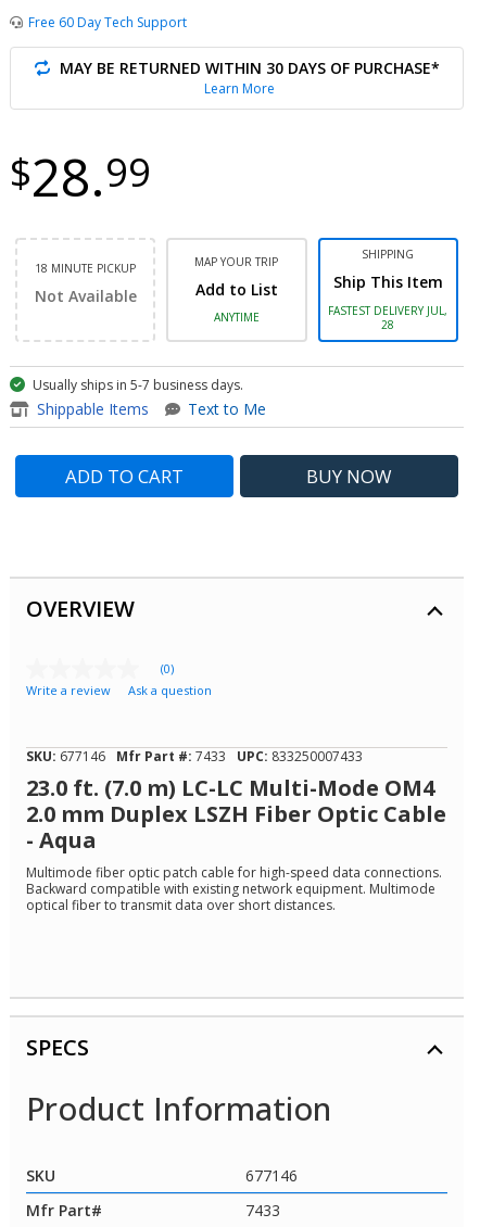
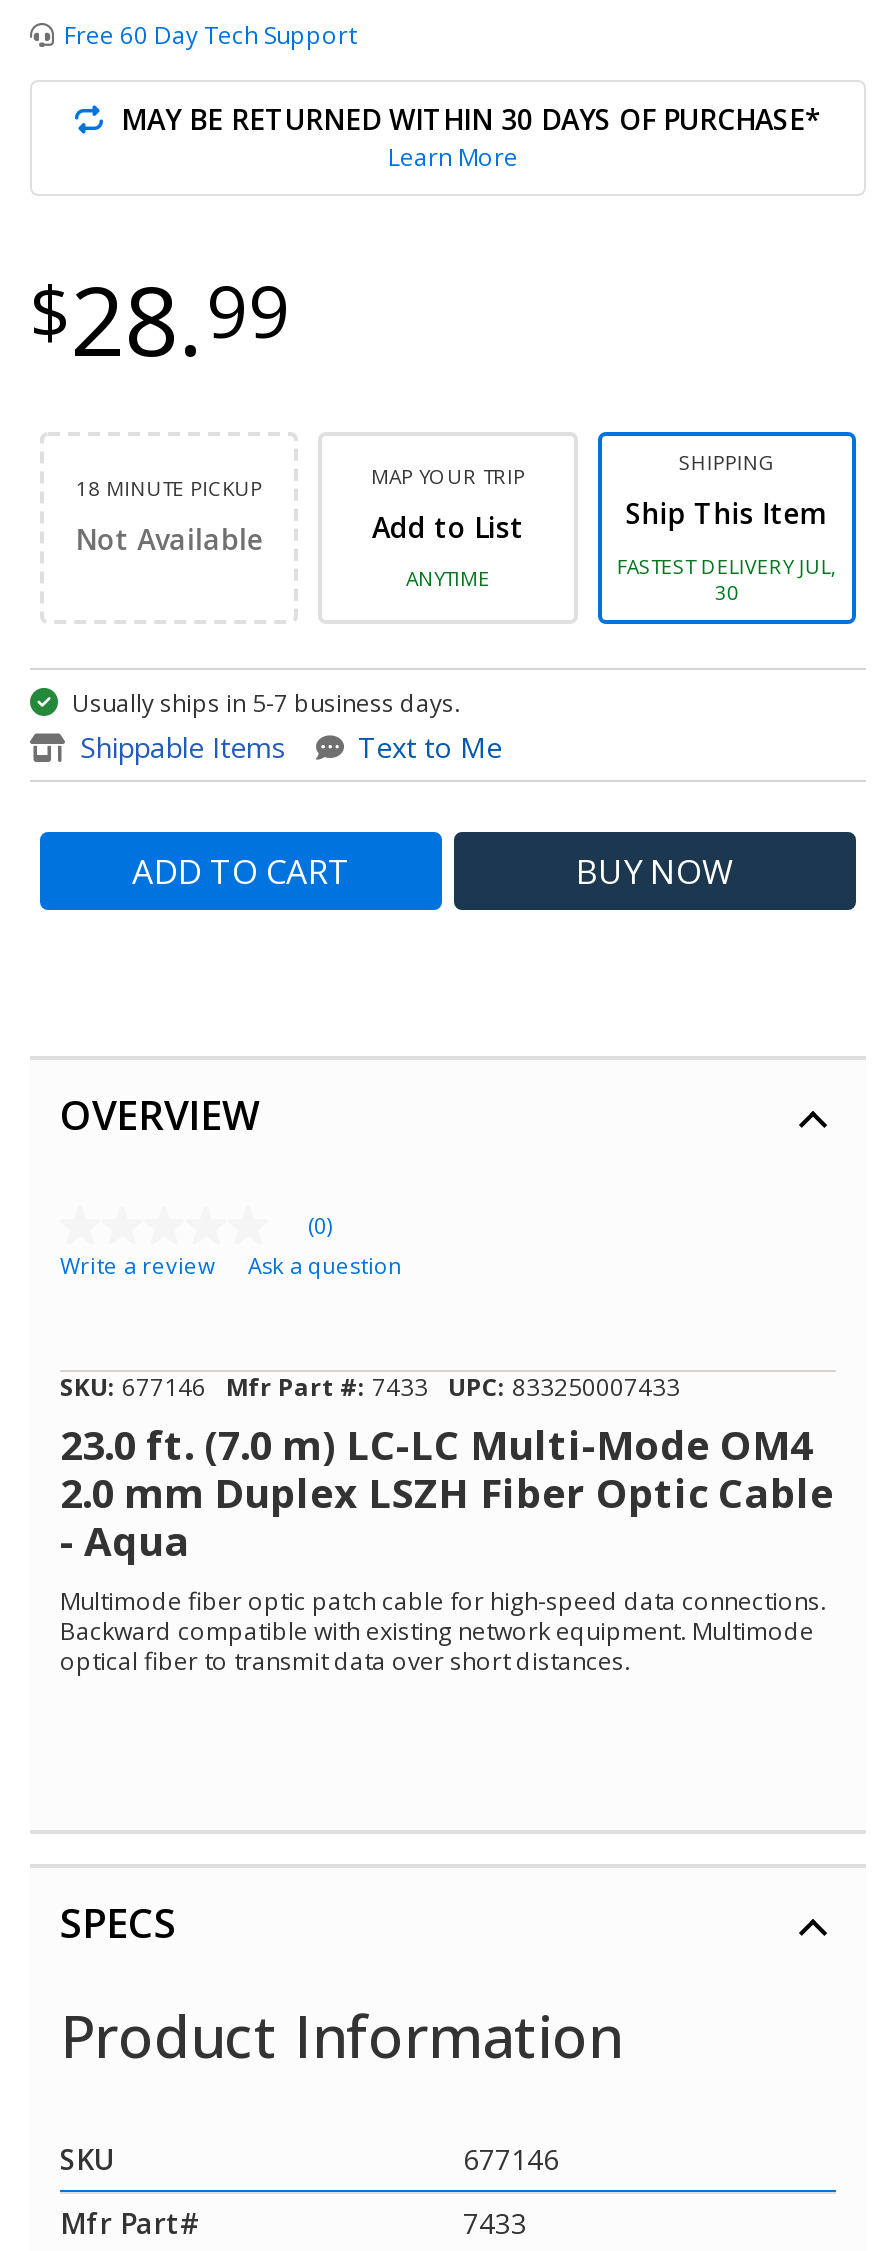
[382,317,395,332] 28 -> [715,577,739,605] 30

